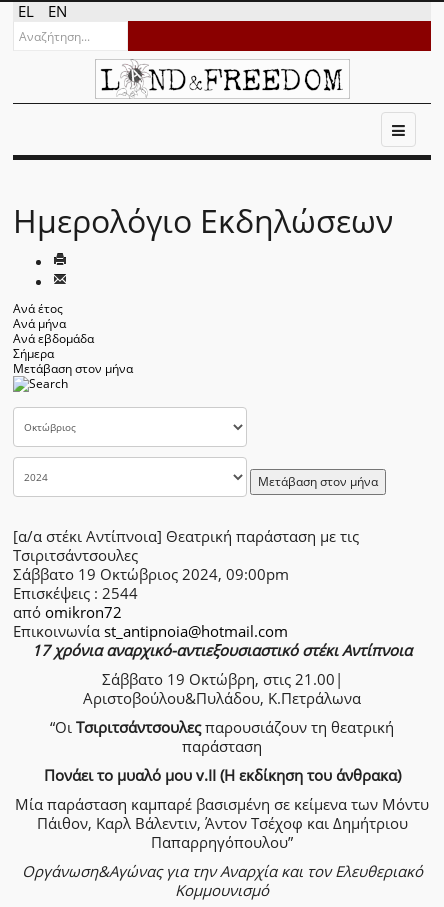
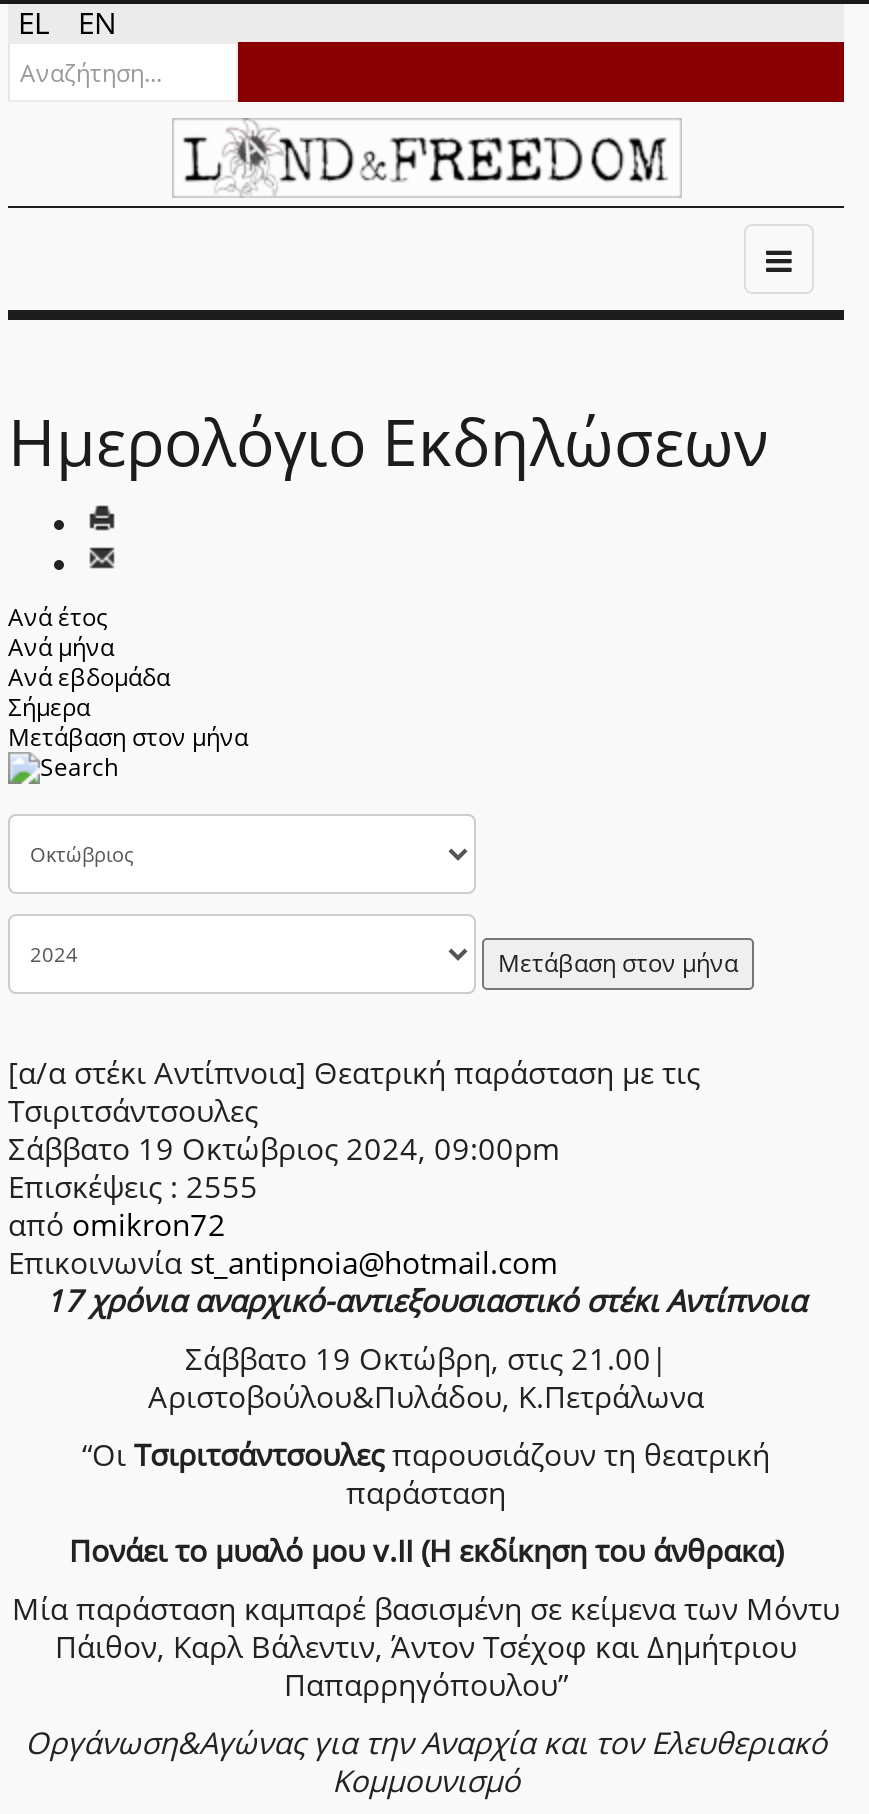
[13,583,138,603] Επισκέψεις: 2544 -> [8,1166,258,1206] Επισκέψεις: 2555

